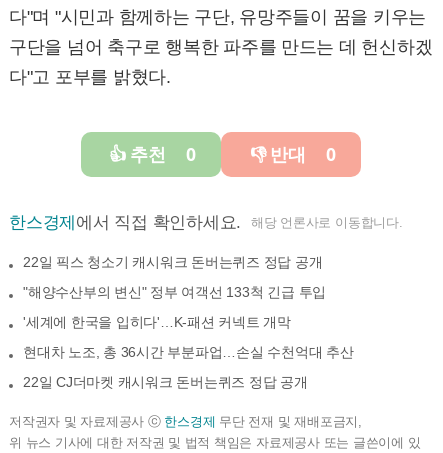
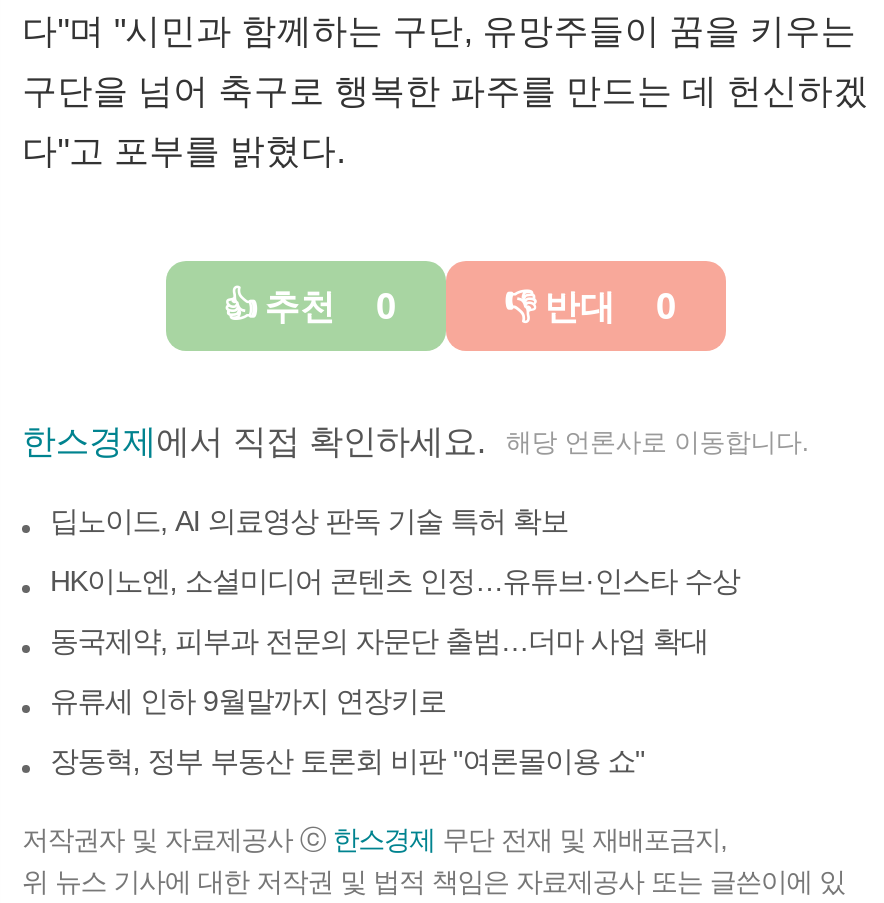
[23,254,322,270] 22일 픽스 청소기 캐시워크 돈버는퀴즈 정답 공개 -> [50,505,568,537] 딥노이드, AI 의료영상 판독 기술 특허 확보
[23,284,326,300] "해양수산부의 변신" 정부 여객선 133척 긴급 투입 -> [50,565,740,597] HK이노엔, 소셜미디어 콘텐츠 인정…유튜브·인스타 수상
[23,314,291,330] '세계에 한국을 입히다'…K-패션 커넥트 개막 -> [50,625,708,657] 동국제약, 피부과 전문의 자문단 출범…더마 사업 확대
[23,344,354,360] 현대차 노조, 총 36시간 부분파업…손실 수천억대 추산 -> [50,685,446,717] 유류세 인하 9월말까지 연장키로
[23,374,308,390] 22일 CJ더마켓 캐시워크 돈버는퀴즈 정답 공개 -> [50,745,645,777] 장동혁, 정부 부동산 토론회 비판 "여론몰이용 쇼"

